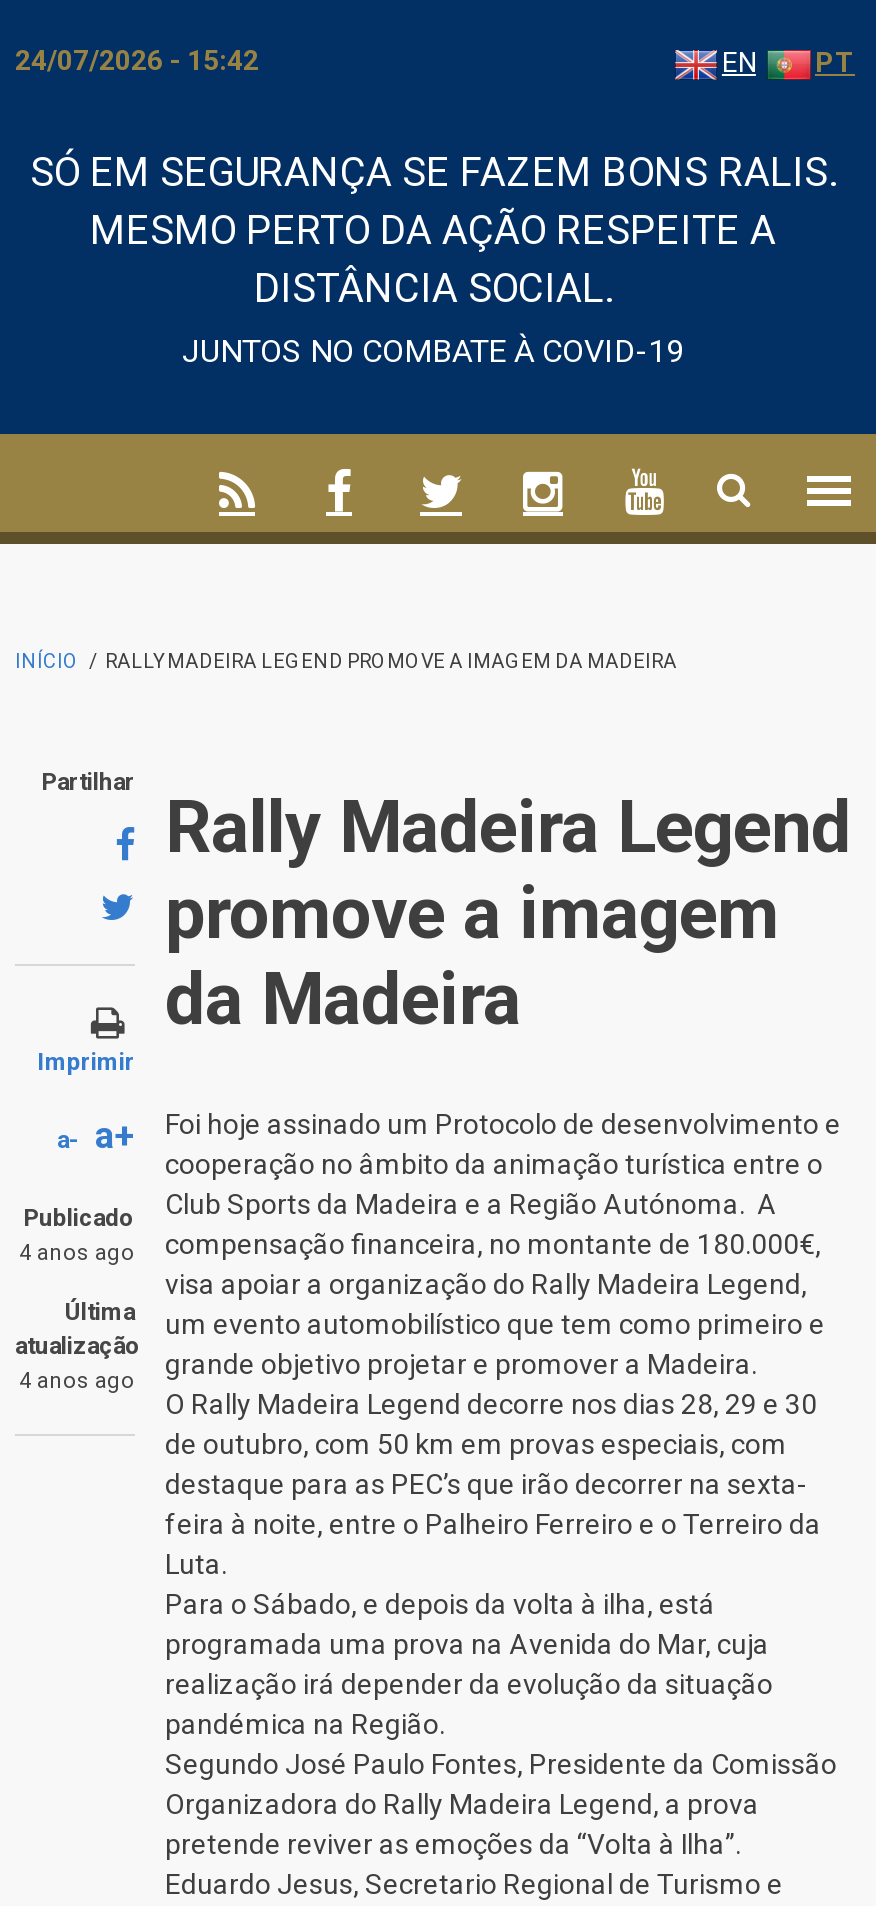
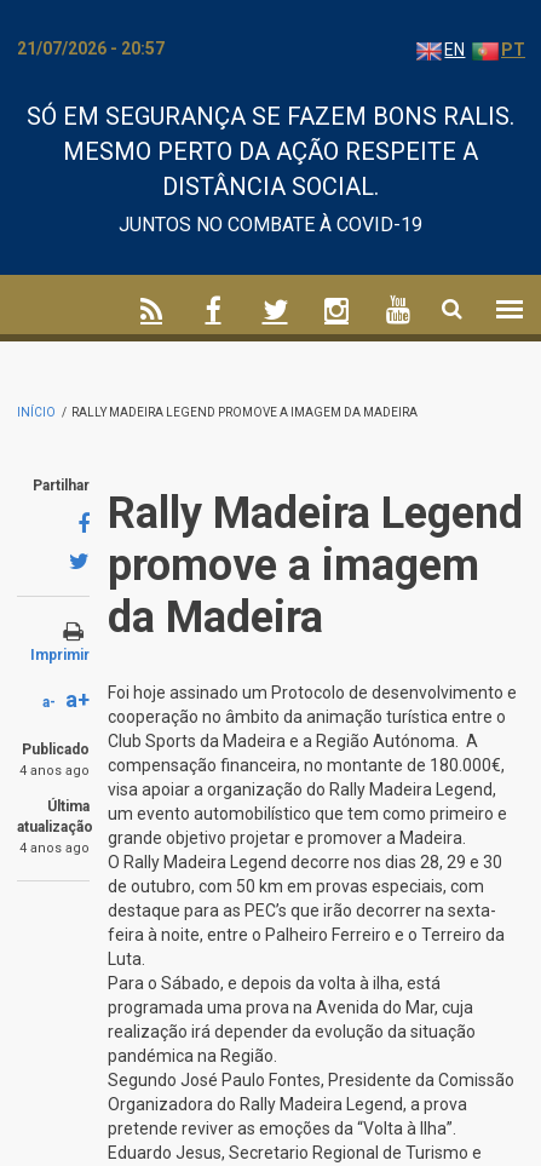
[15,44,259,76] 24/07/2026 - 15:42 -> [17,39,165,58] 21/07/2026 - 20:57

